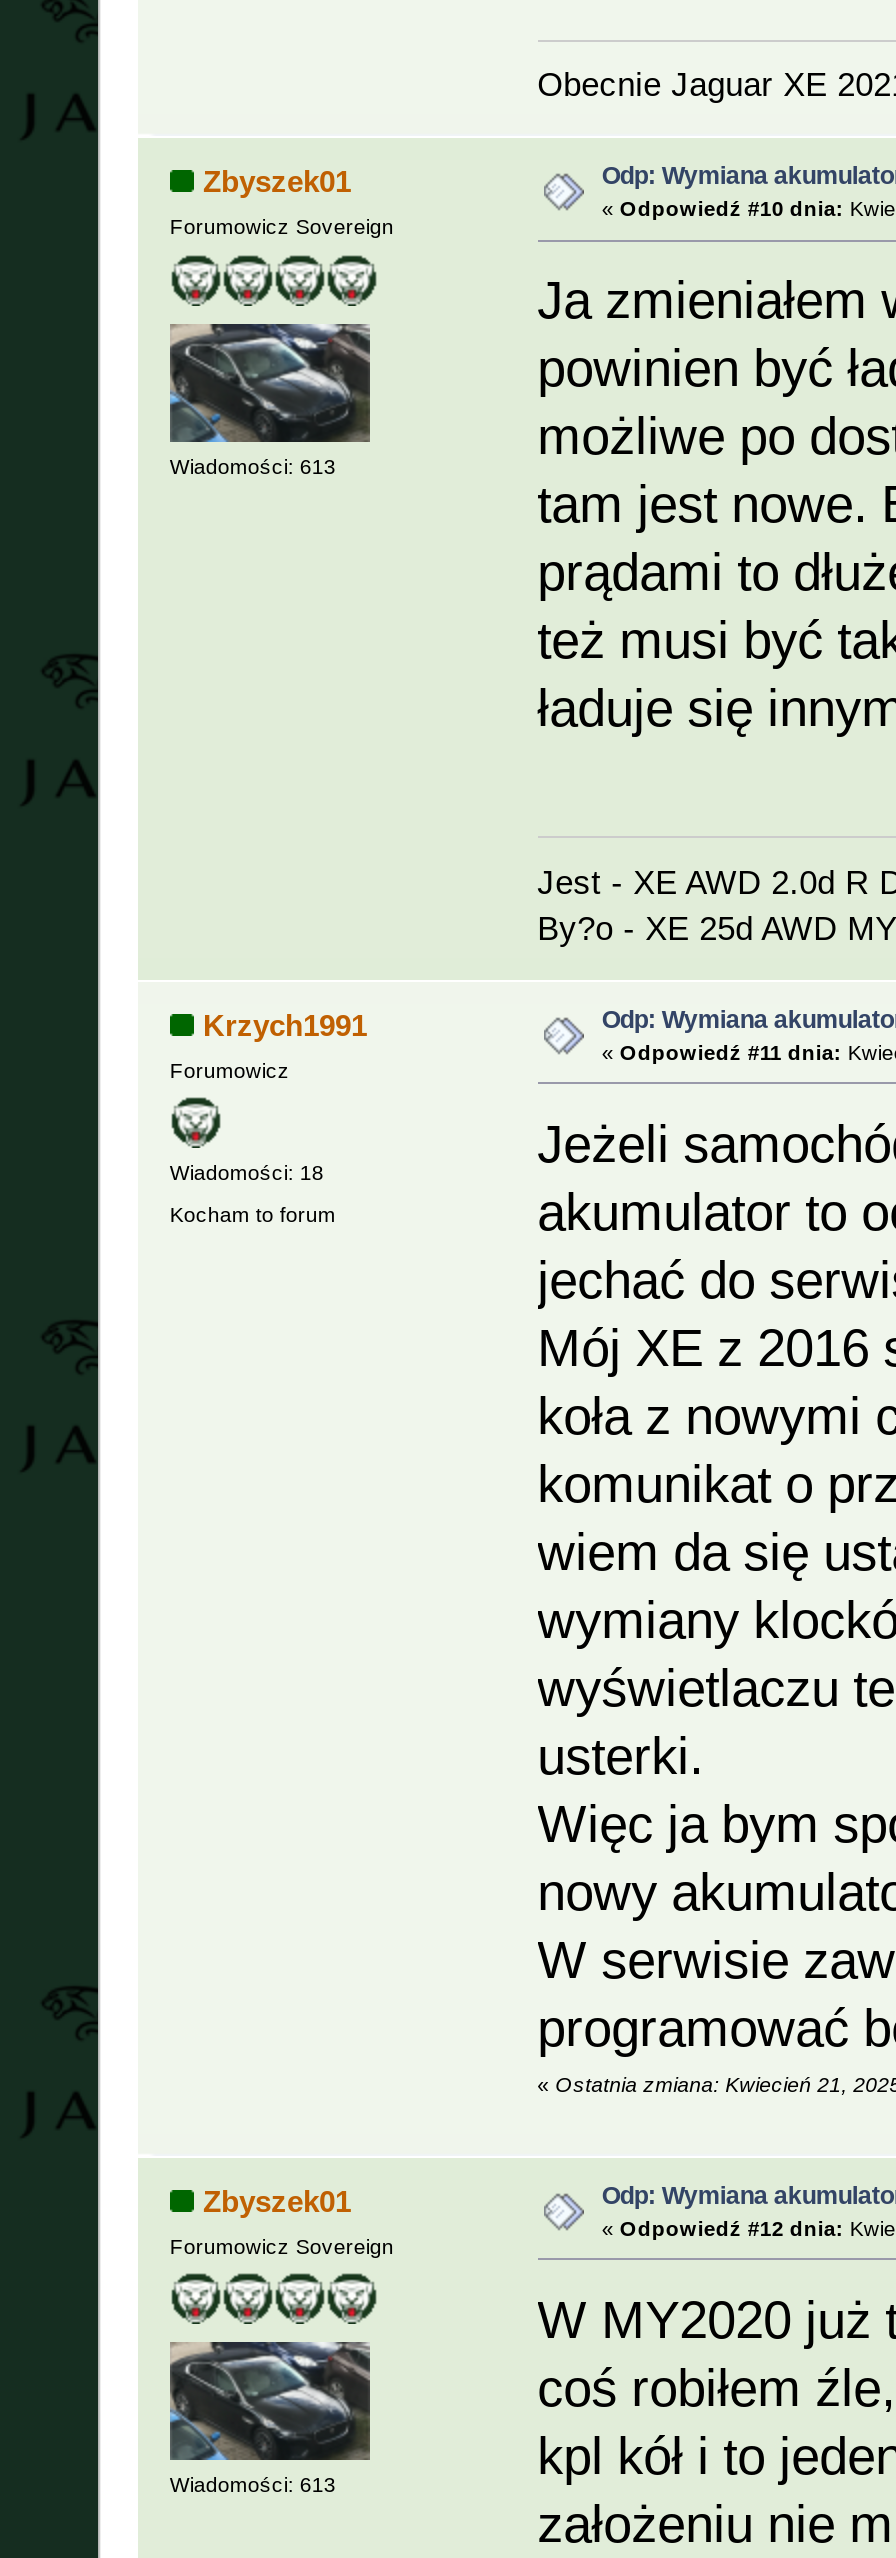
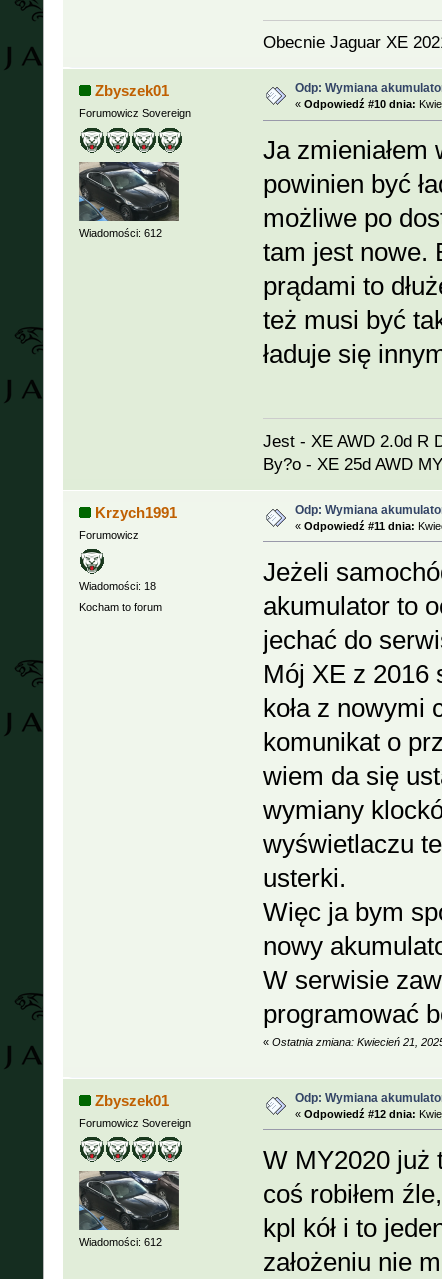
[170,454,336,478] Wiadomości: 613 -> [79,227,162,239] Wiadomości: 612
[170,2473,336,2497] Wiadomości: 613 -> [79,1236,162,1248] Wiadomości: 612

